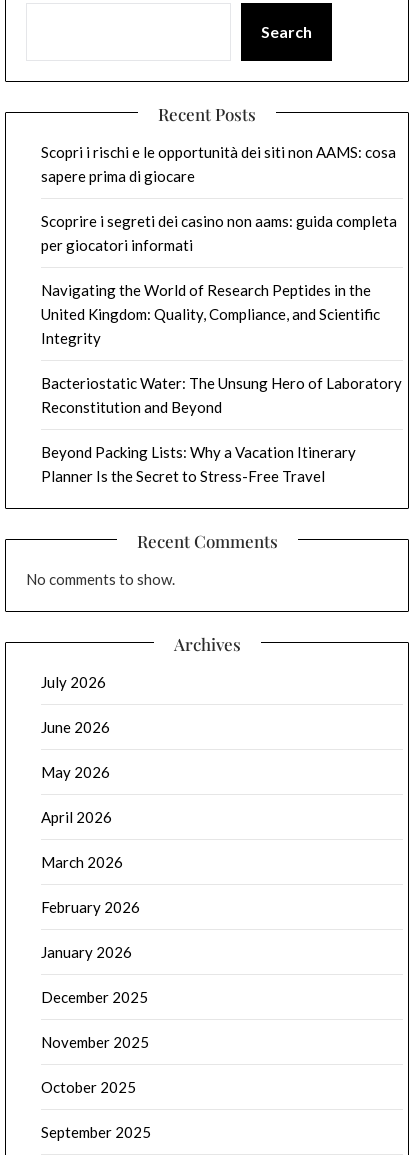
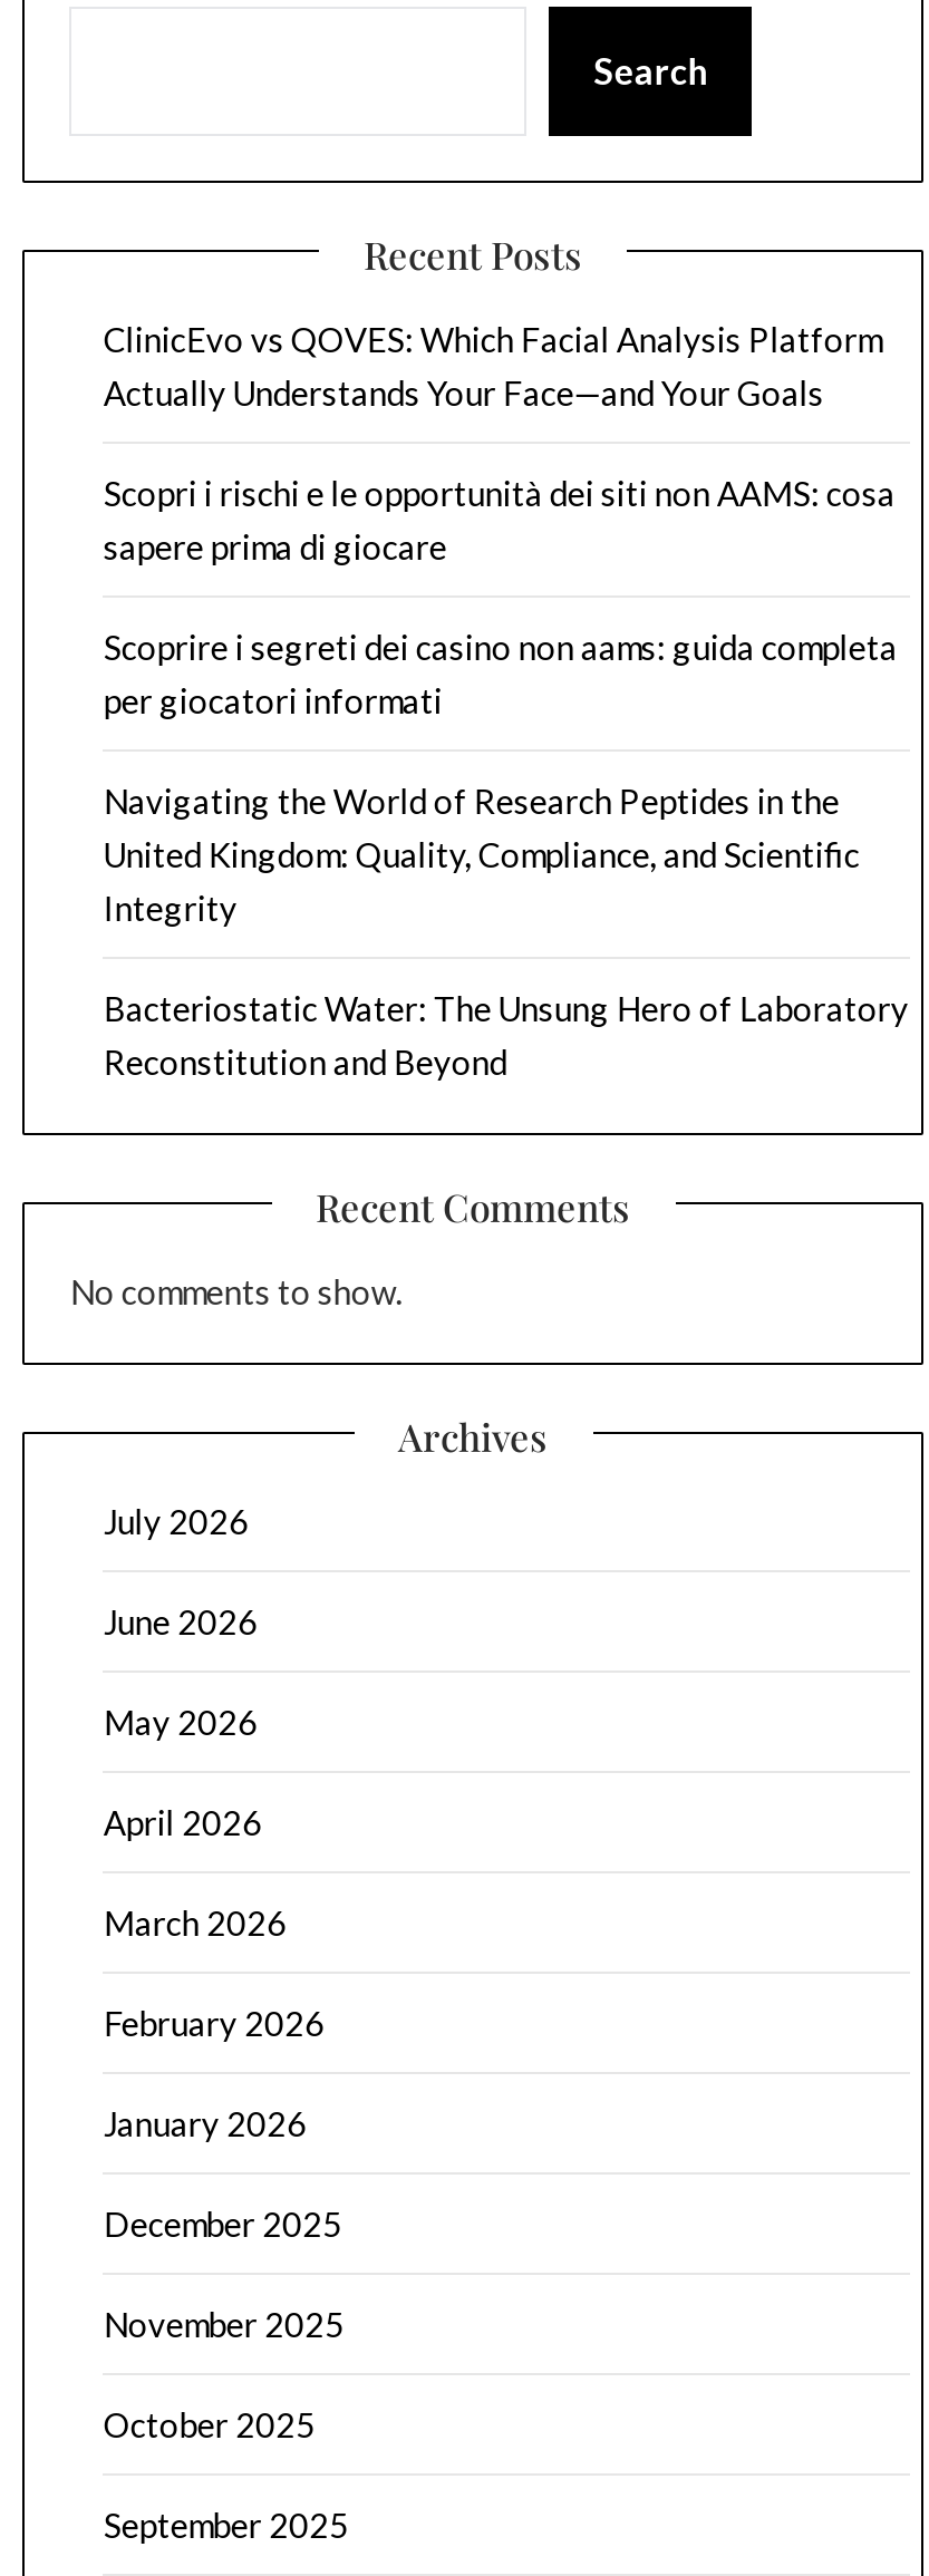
none -> [103,318,882,411] ClinicEvo vs QOVES: Which Facial Analysis Platform | Actually Understands Your Face—and Your Goals
moved [41,142,402,415] -> [103,472,909,1081]: Scopri i rischi e le opportunità dei siti non AAMS: cosa | sapere prima di giocare | Scoprire i segreti dei casino non aams: guida completa | ... | Bacteriostatic Water: The Unsung Hero of Laboratory | Reconstitution and Beyond
[41,442,356,484] Beyond Packing Lists: Why a Vacation Itinerary | Planner Is the Secret to Stress-Free Travel -> none

